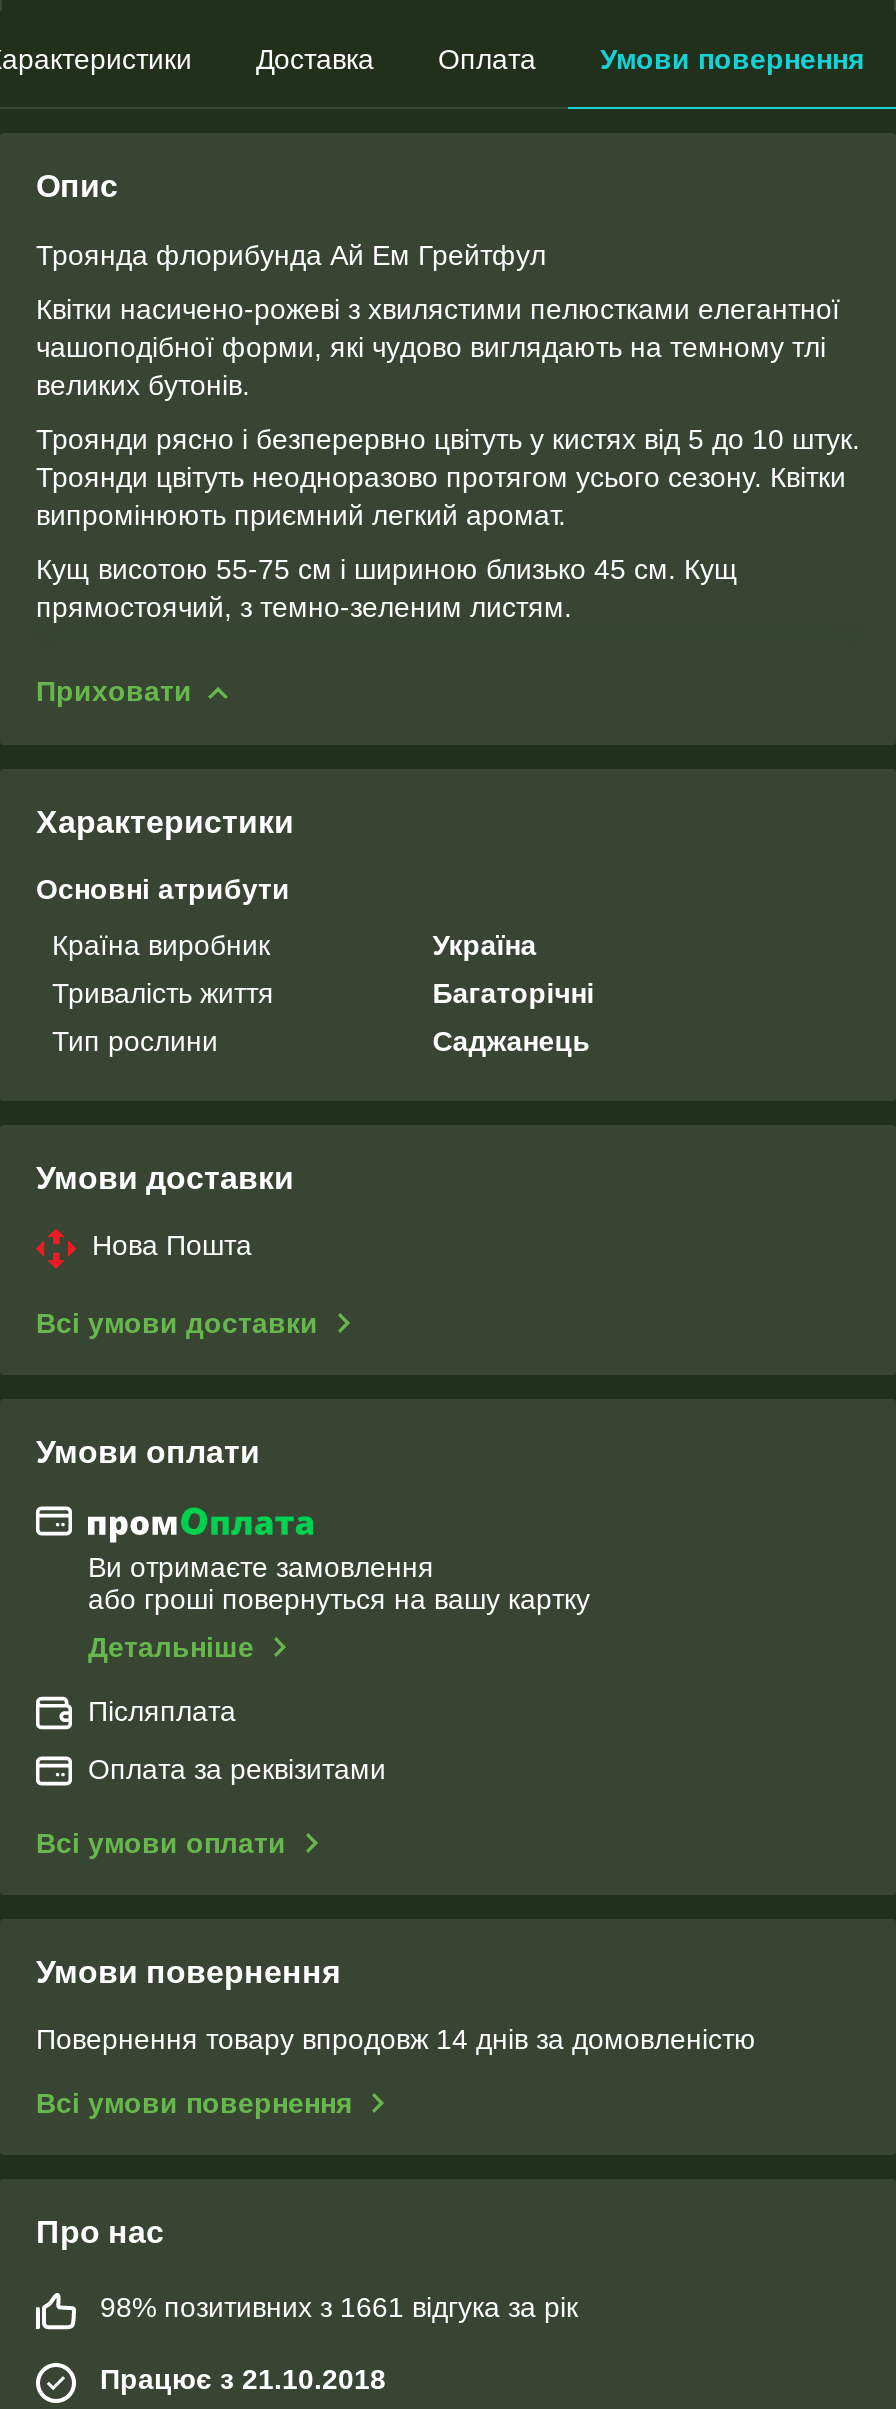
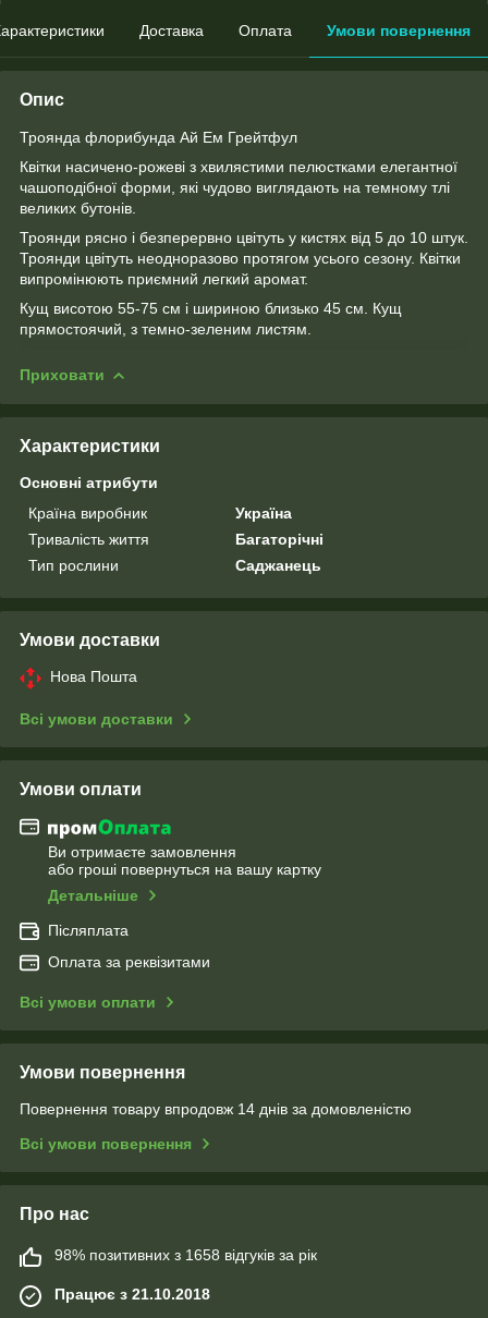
[100,2291,578,2323] 98% позитивних з 1661 відгука за рік -> [54,1246,317,1264] 98% позитивних з 1658 відгуків за рік

